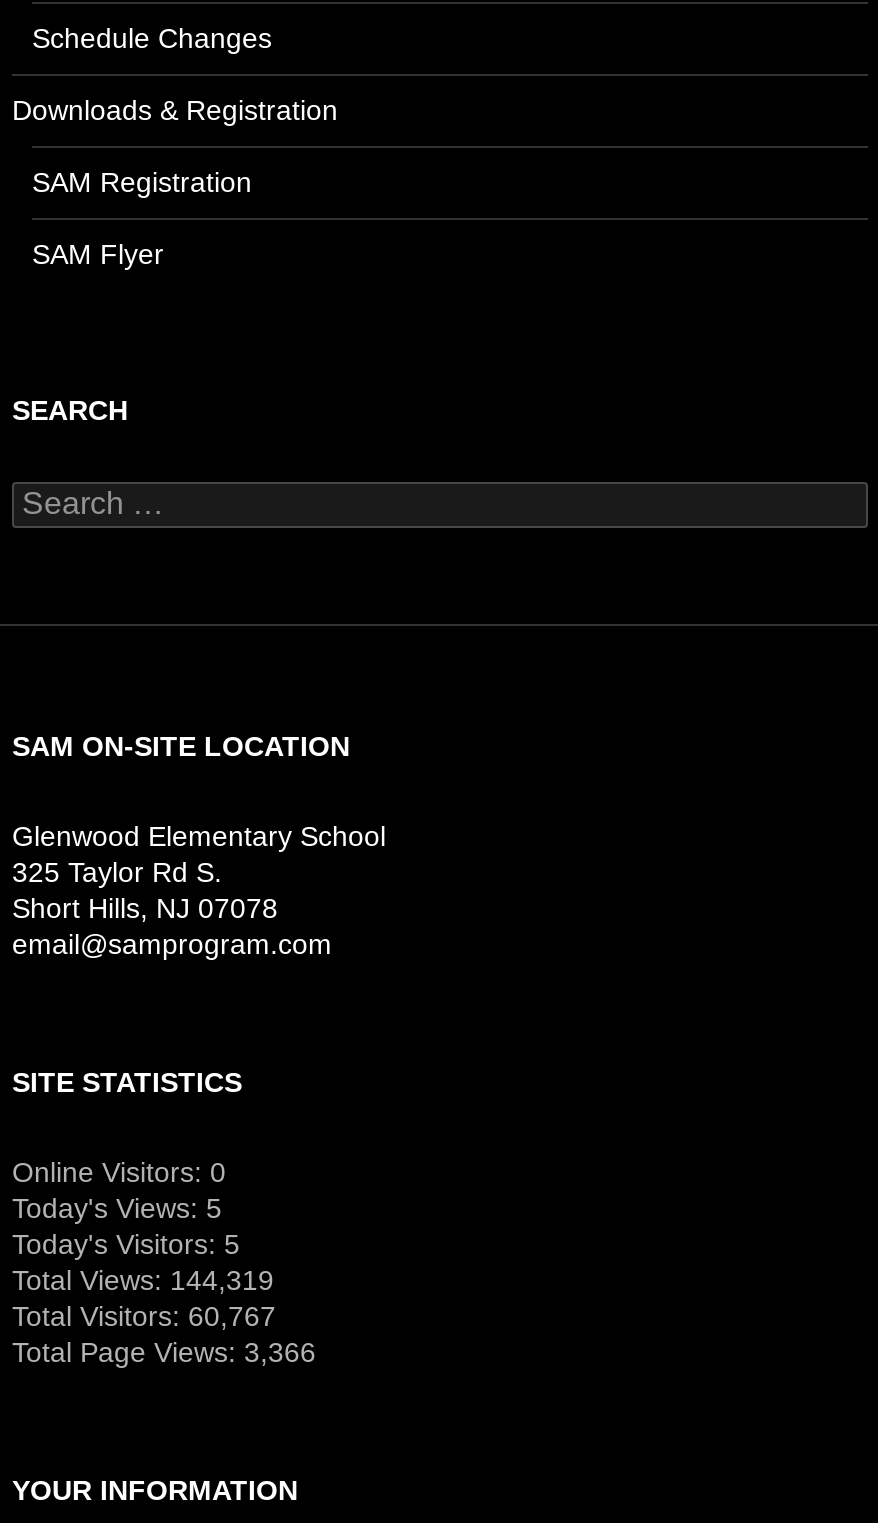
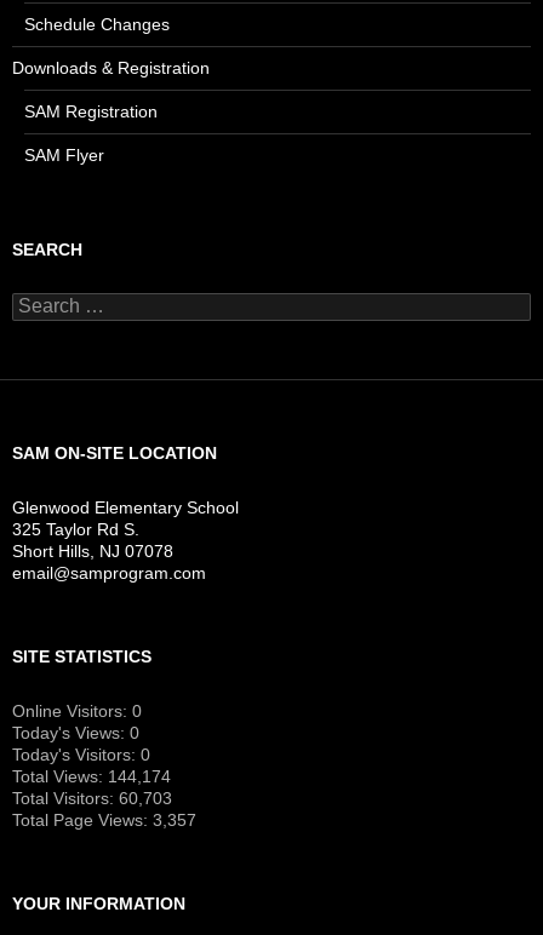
[12,1192,222,1224] Today's Views: 5 -> [12,723,139,743] Today's Views: 0
[12,1228,240,1260] Today's Visitors: 5 -> [12,745,150,764] Today's Visitors: 0
[12,1264,274,1296] Total Views: 144,319 -> [12,767,171,786] Total Views: 144,174
[12,1300,276,1332] Total Visitors: 60,767 -> [12,789,172,808] Total Visitors: 60,703
[12,1336,316,1368] Total Page Views: 3,366 -> [12,810,196,830] Total Page Views: 3,357

